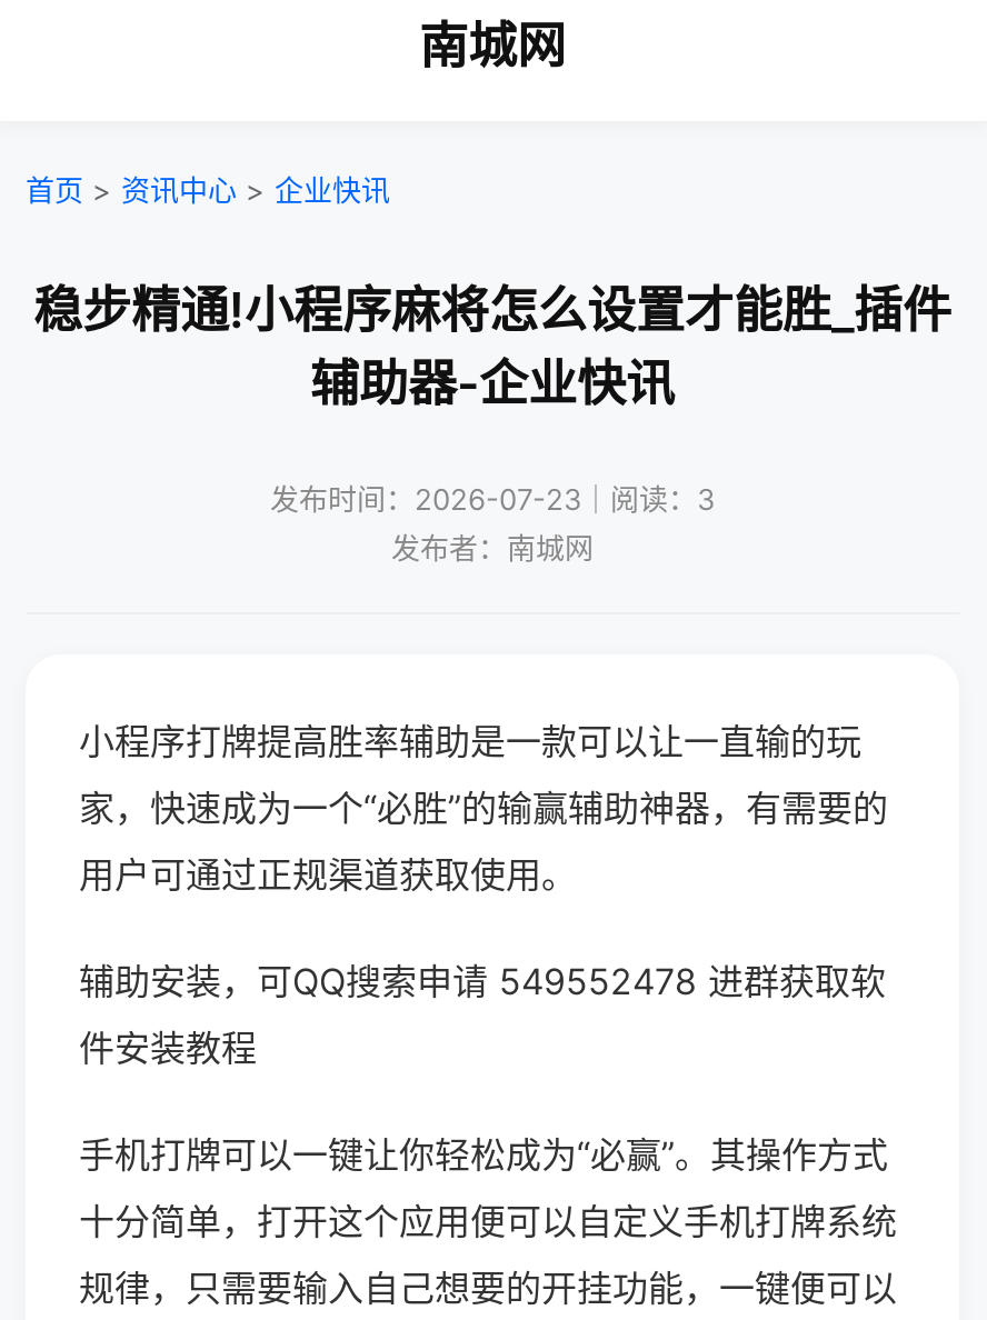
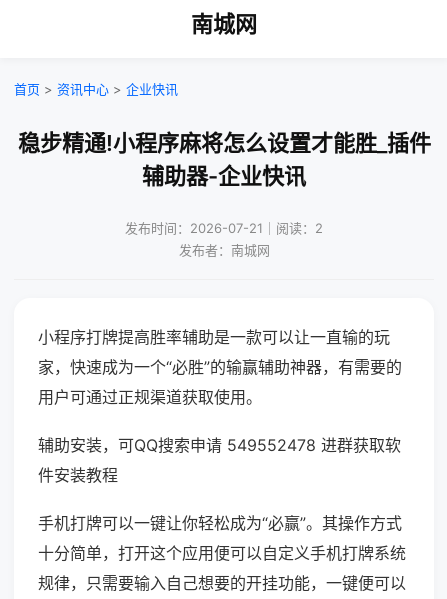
[270,481,715,517] 发布时间：2026-07-23｜阅读：3 -> [125,220,323,236] 发布时间：2026-07-21｜阅读：2

